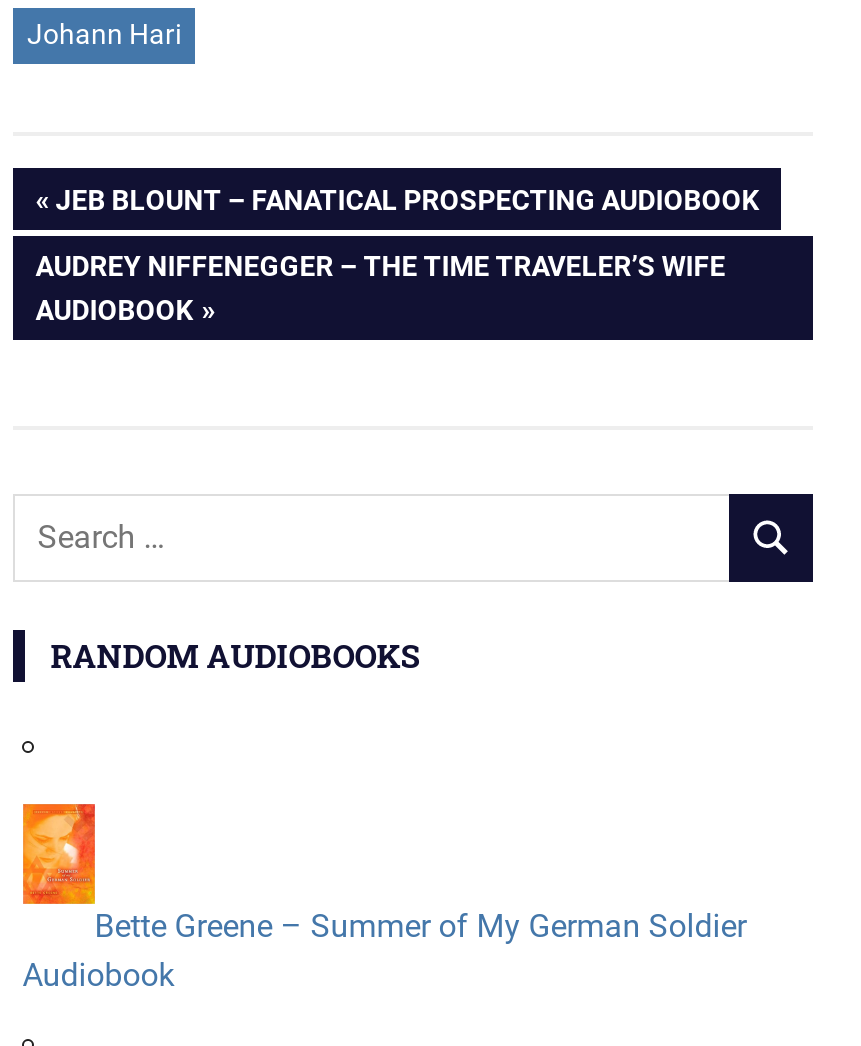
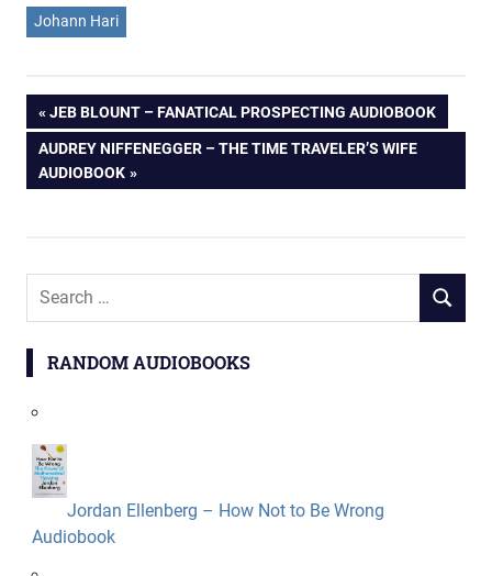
[21,802,747,944] [image] | Bette Greene – Summer of My German Soldier -> [32,444,384,520] [image] | Jordan Ellenberg – How Not to Be Wrong

